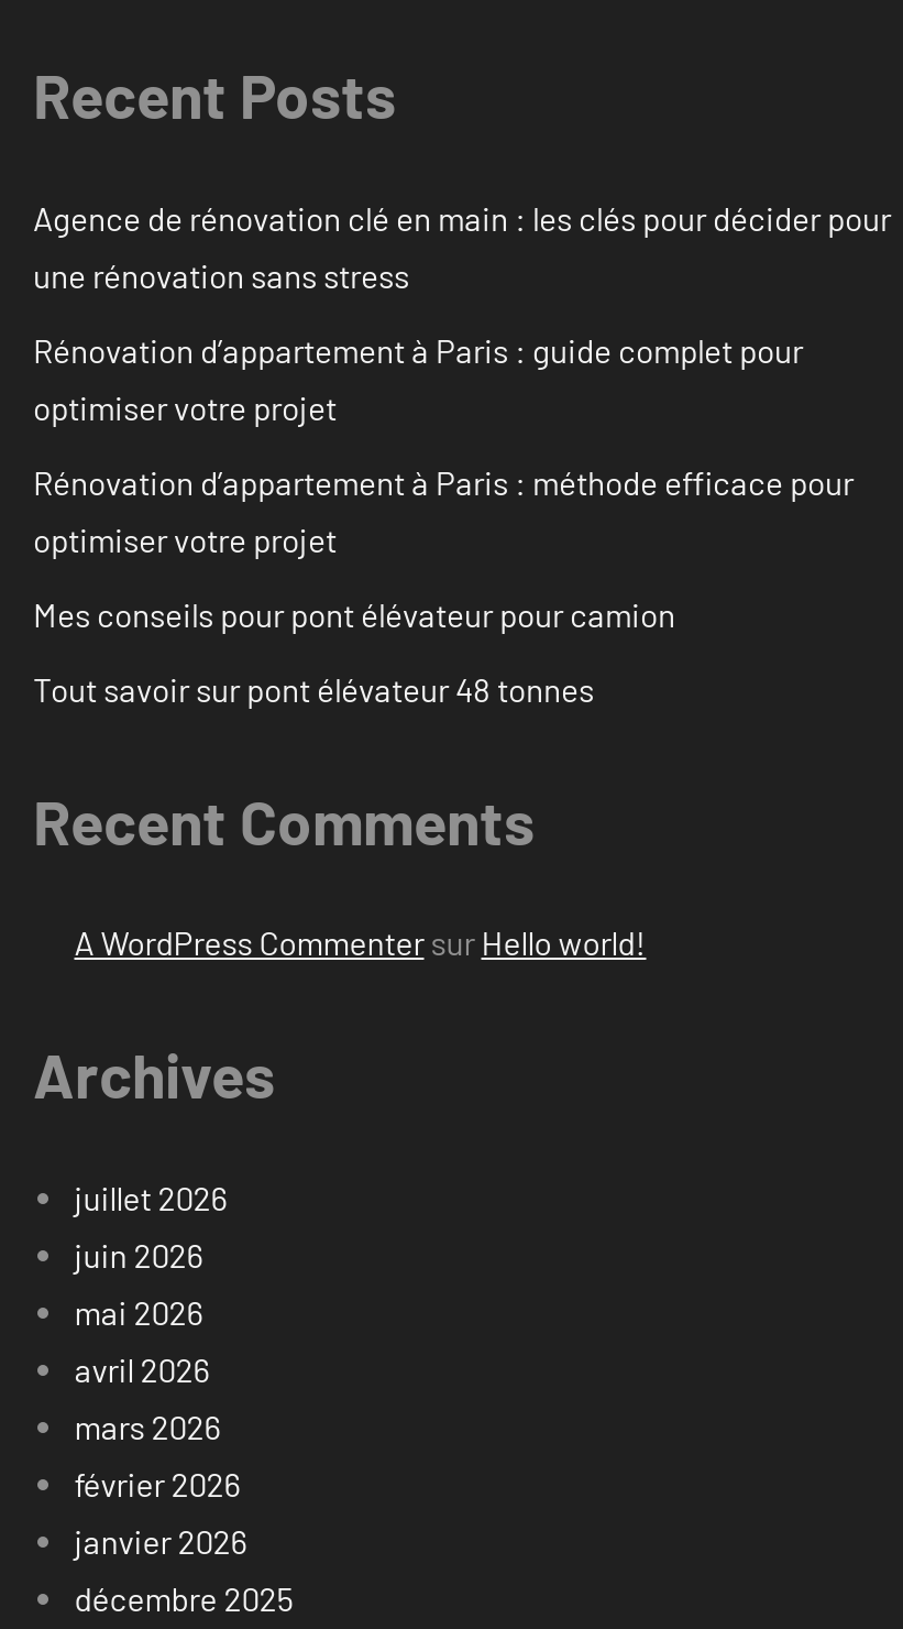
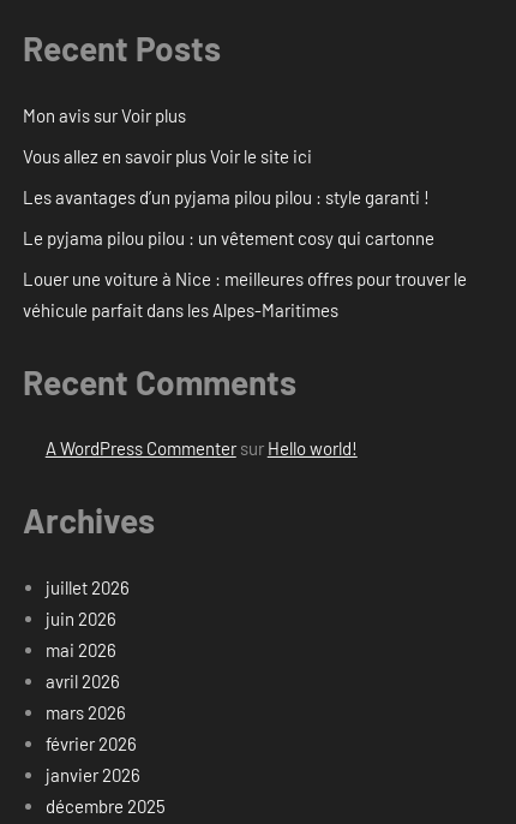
[33,198,891,295] Agence de rénovation clé en main : les clés pour décider pour | une rénovation sans stress -> [23,104,186,126] Mon avis sur Voir plus
[33,330,803,427] Rénovation d’appartement à Paris : guide complet pour | optimiser votre projet -> [23,145,312,167] Vous allez en savoir plus Voir le site ici
[33,462,854,559] Rénovation d’appartement à Paris : méthode efficace pour | optimiser votre projet -> [23,186,430,208] Les avantages d’un pyjama pilou pilou : style garanti !
[33,594,675,634] Mes conseils pour pont élévateur pour camion -> [23,227,434,248] Le pyjama pilou pilou : un vêtement cosy qui cartonne
[33,669,594,708] Tout savoir sur pont élévateur 48 tonnes -> [23,268,467,320] Louer une voiture à Nice : meilleures offres pour trouver le | véhicule parfait dans les Alpes-Maritimes

